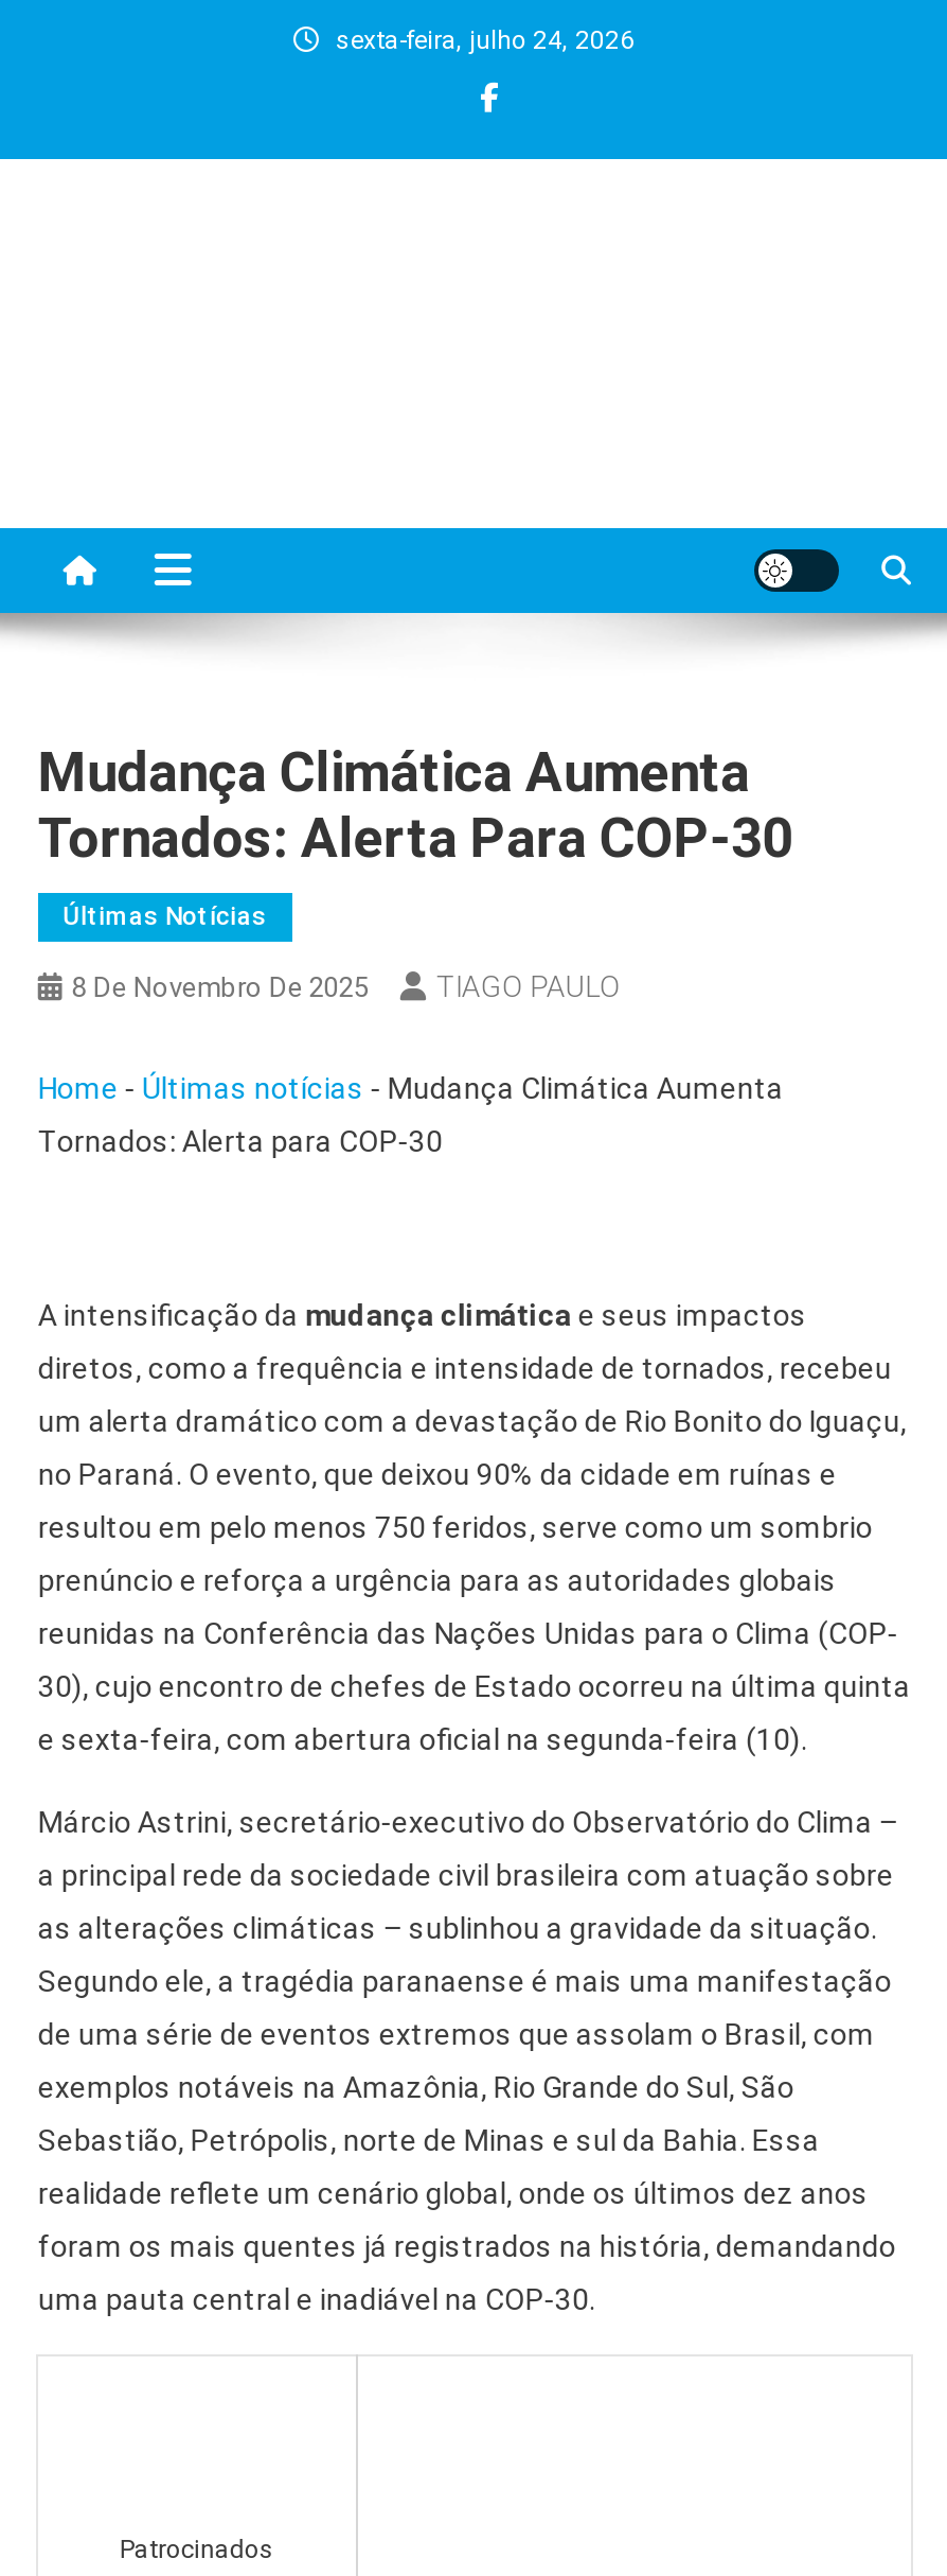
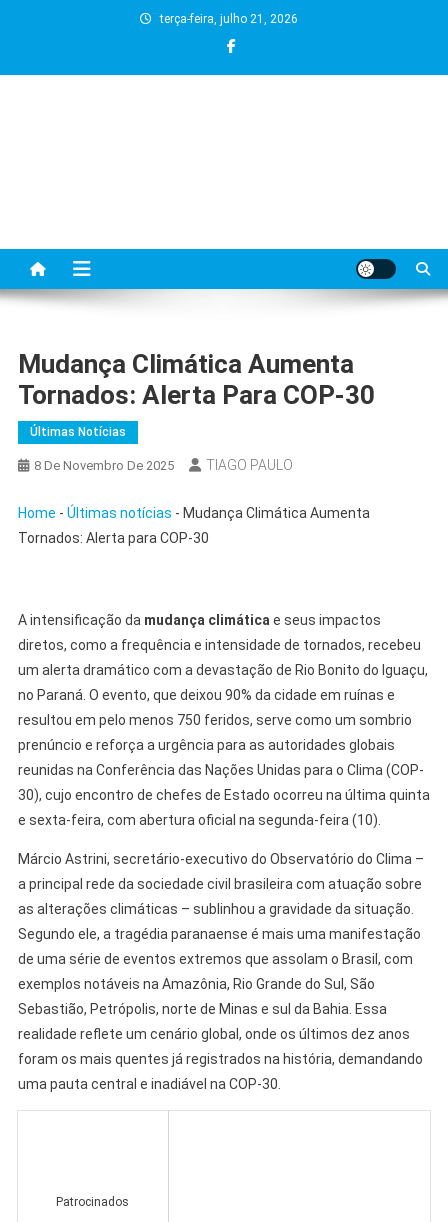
[336,25,635,55] sexta-feira, julho 24, 2026 -> [160,12,298,26] terça-feira, julho 21, 2026

